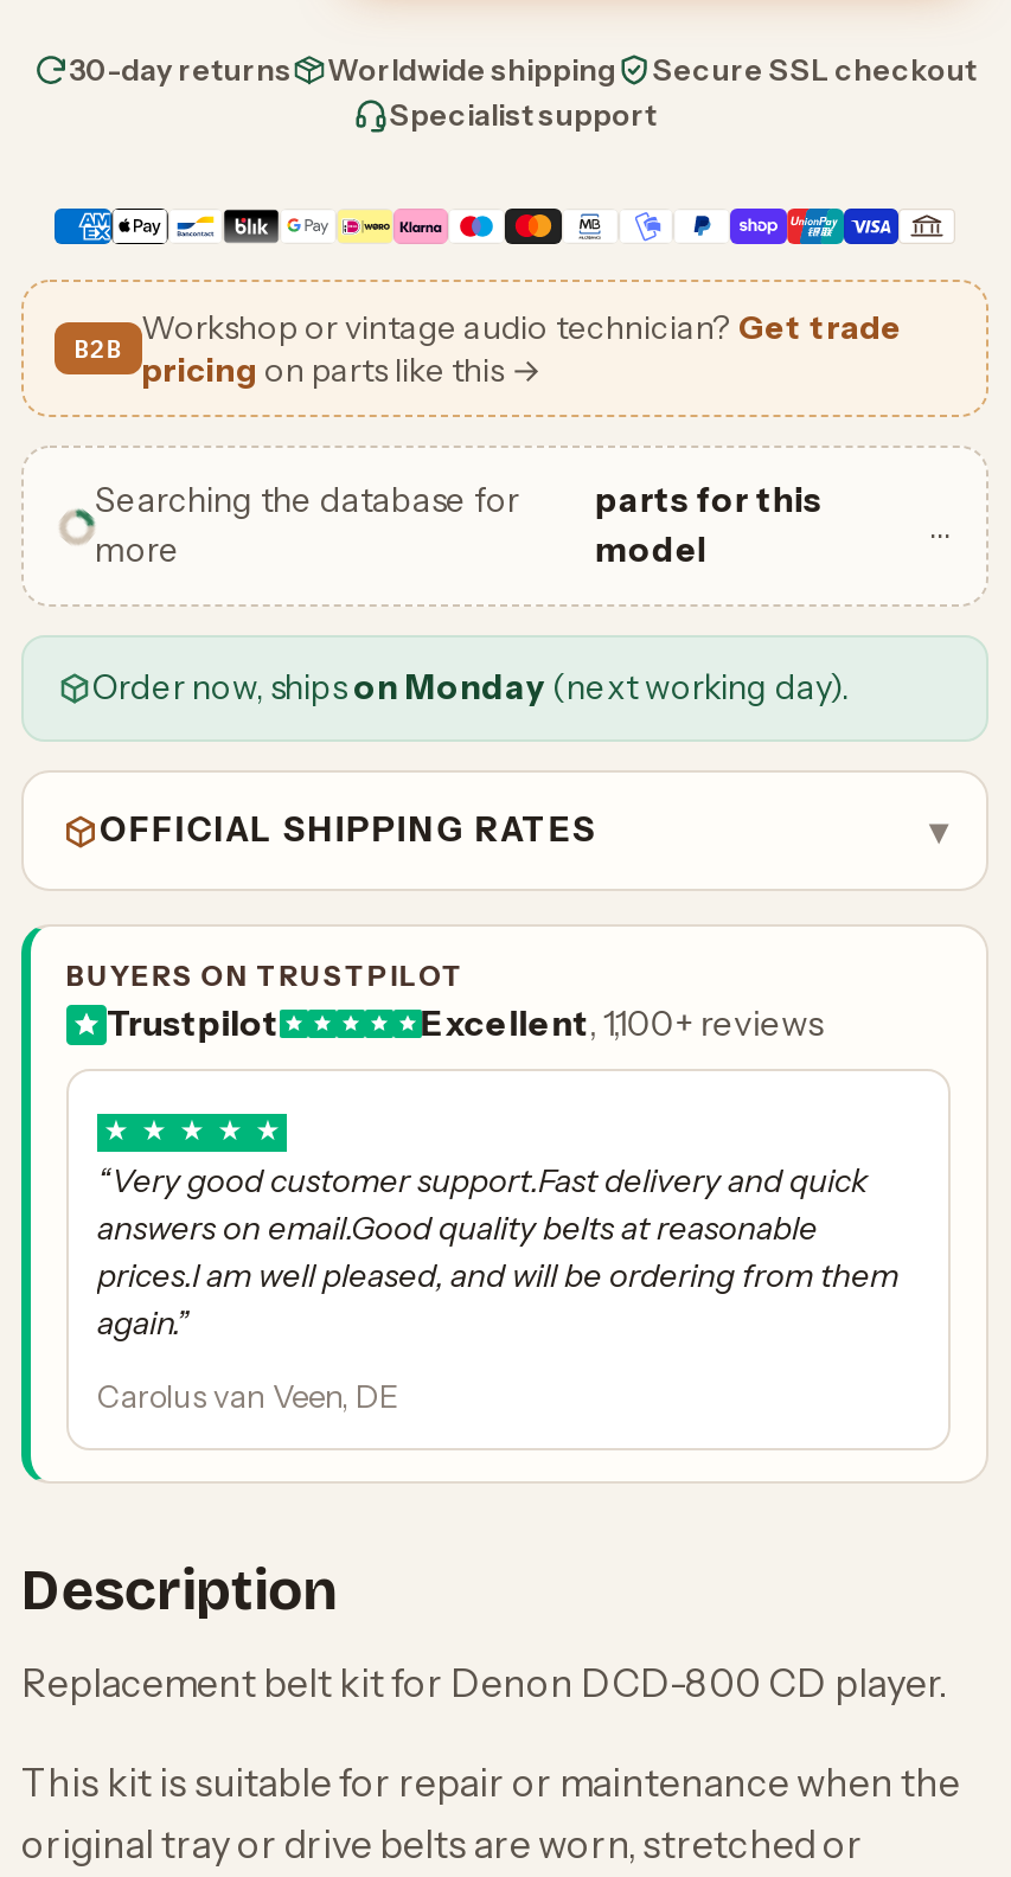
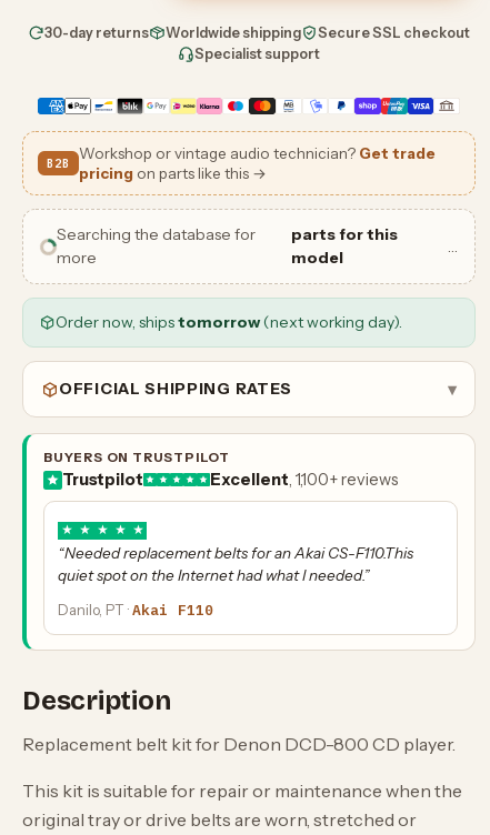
[92,667,849,709] Order now, shipson Monday (next working day). -> [56,312,402,332] Order now, shipstomorrow (next working day).
[97,1162,898,1342] “Very good customer support.Fast delivery and quick | answers on email.Good quality belts at reasonable | prices.I am well pleased, and will be ordering from them | again.” -> [58,544,413,584] “Needed replacement belts for an Akai CS-F110.This | quiet spot on the Internet had what I needed.”
[97,1378,398,1416] Carolus van Veen, DE -> [58,601,214,620] Danilo, PT · Akai F110

